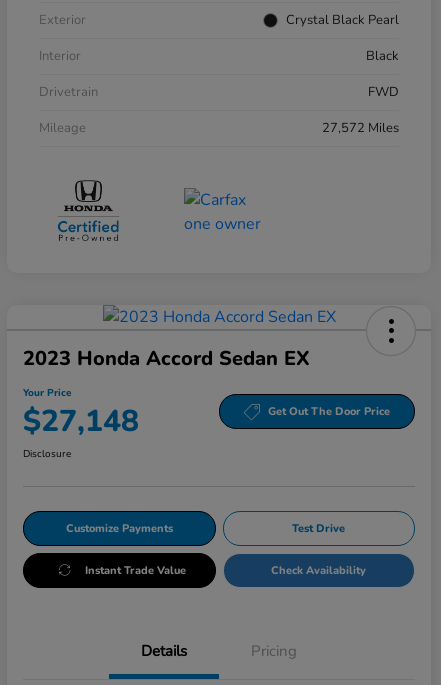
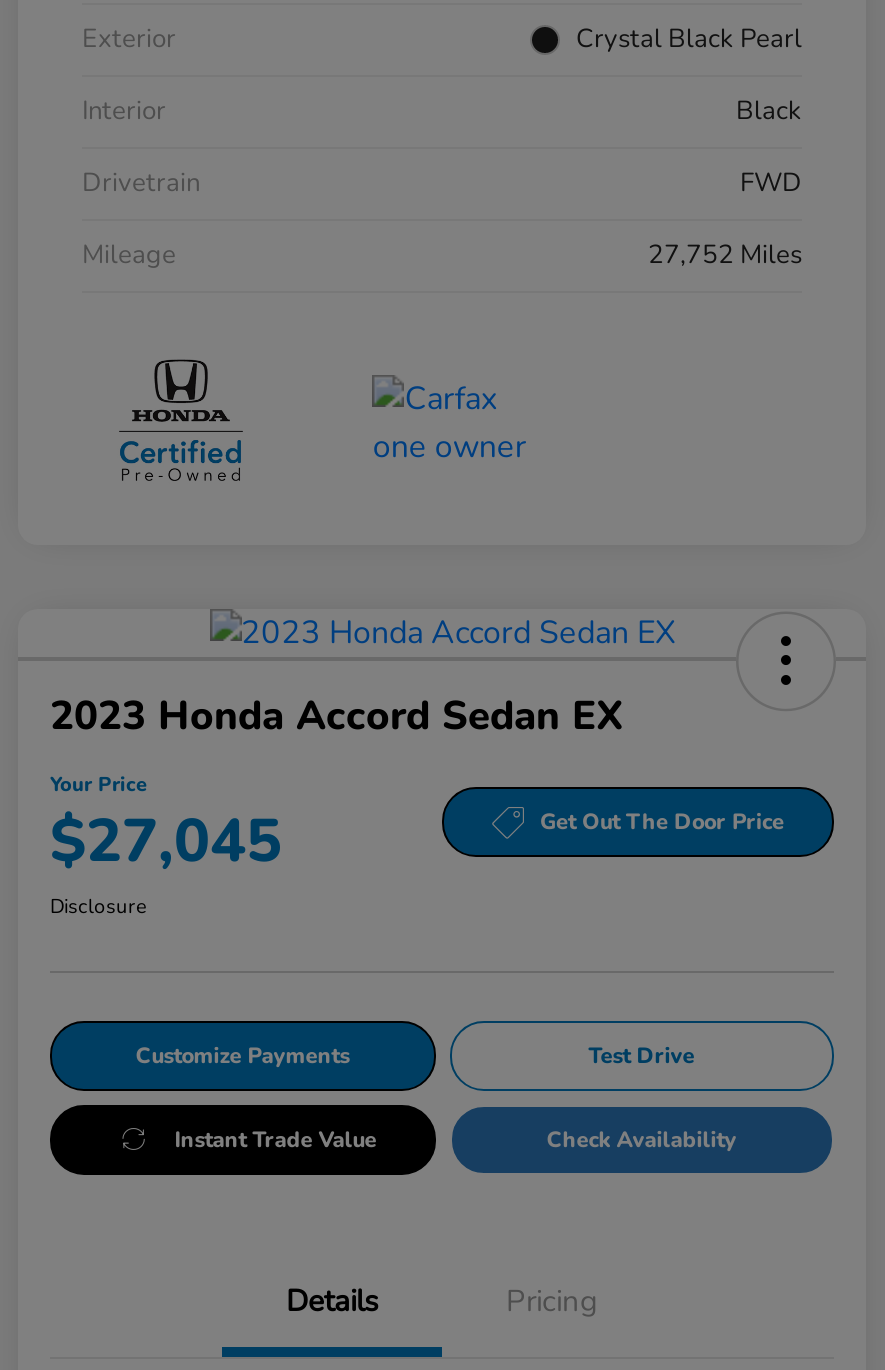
[322,119,399,137] 27,572 Miles -> [648,237,802,273] 27,752 Miles
[23,401,139,442] $27,148 -> [50,800,282,882] $27,045

